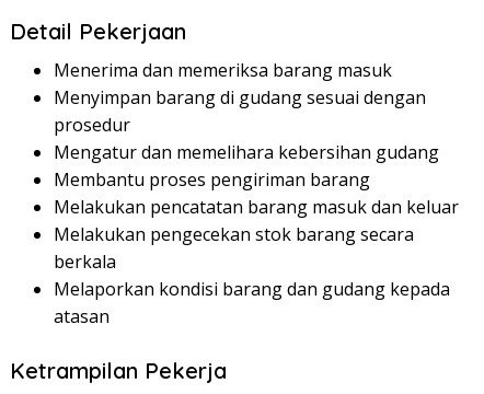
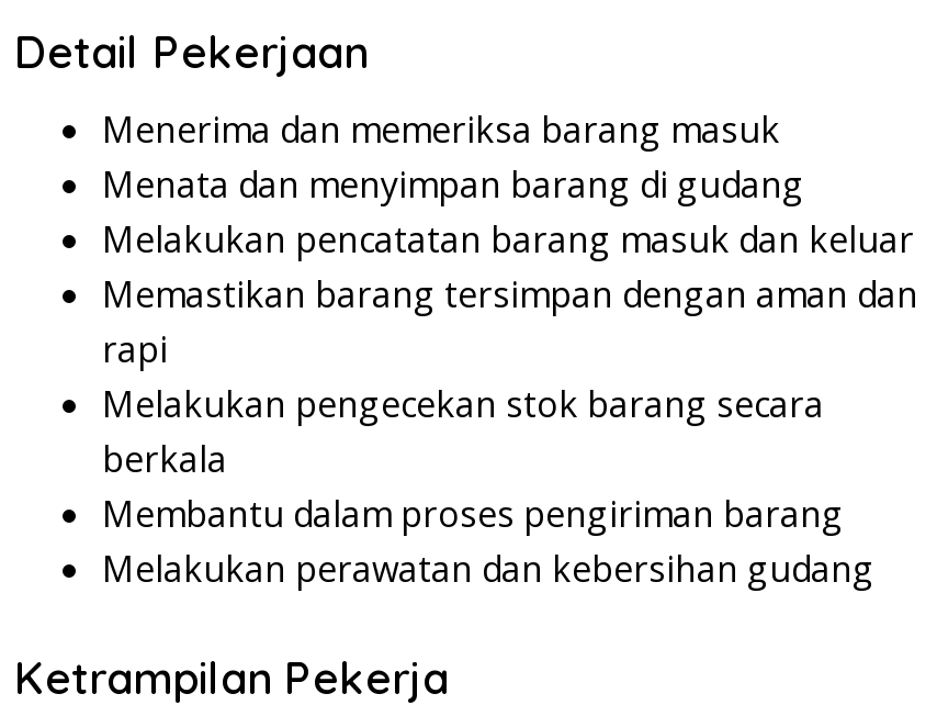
[54,86,439,192] Menyimpan barang di gudang sesuai dengan | prosedur | Mengatur dan memelihara kebersihan gudang | Membantu proses pengiriman barang -> [102,161,804,209] Menata dan menyimpan barang di gudang
moved [54,195,459,219] -> [102,216,914,264]: Melakukan pencatatan barang masuk dan keluar
none -> [102,271,918,374] Memastikan barang tersimpan dengan aman dan | rapi
[54,277,450,329] Melaporkan kondisi barang dan gudang kepada | atasan -> [102,490,874,594] Membantu dalam proses pengiriman barang | Melakukan perawatan dan kebersihan gudang

